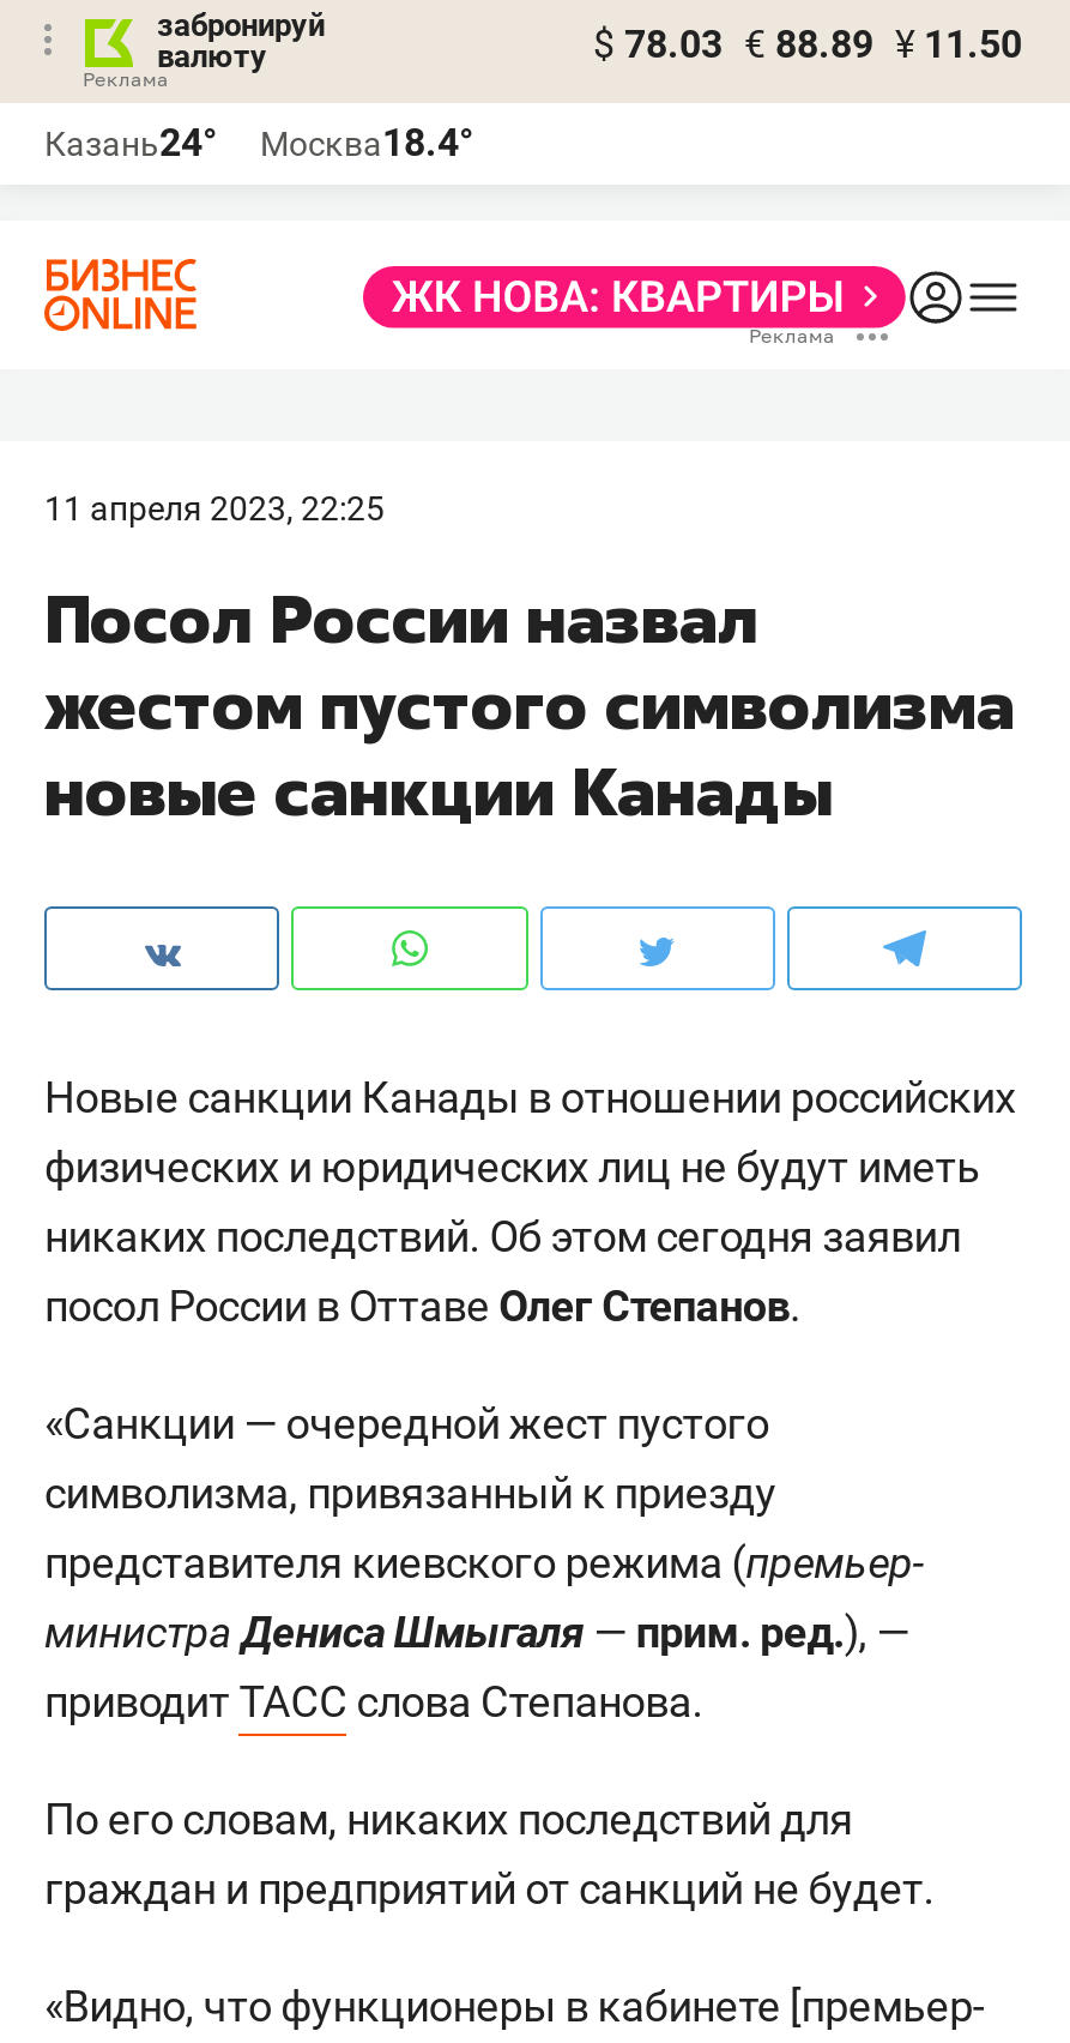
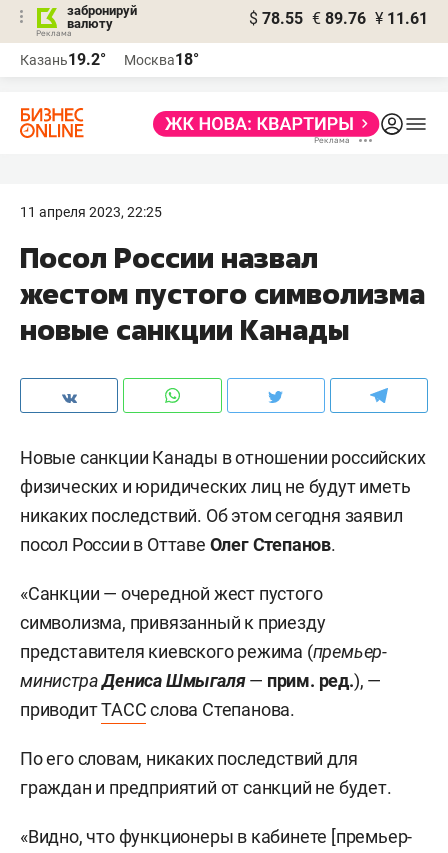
[593,22,1022,67] $ 78.03 € 88.89 ¥ 11.50 -> [249,9,428,28] $ 78.55 € 89.76 ¥ 11.61
[44,120,217,165] Казань24° -> [20,50,106,69] Казань19.2°
[260,120,473,165] Москва18.4° -> [124,50,199,69] Москва18°

